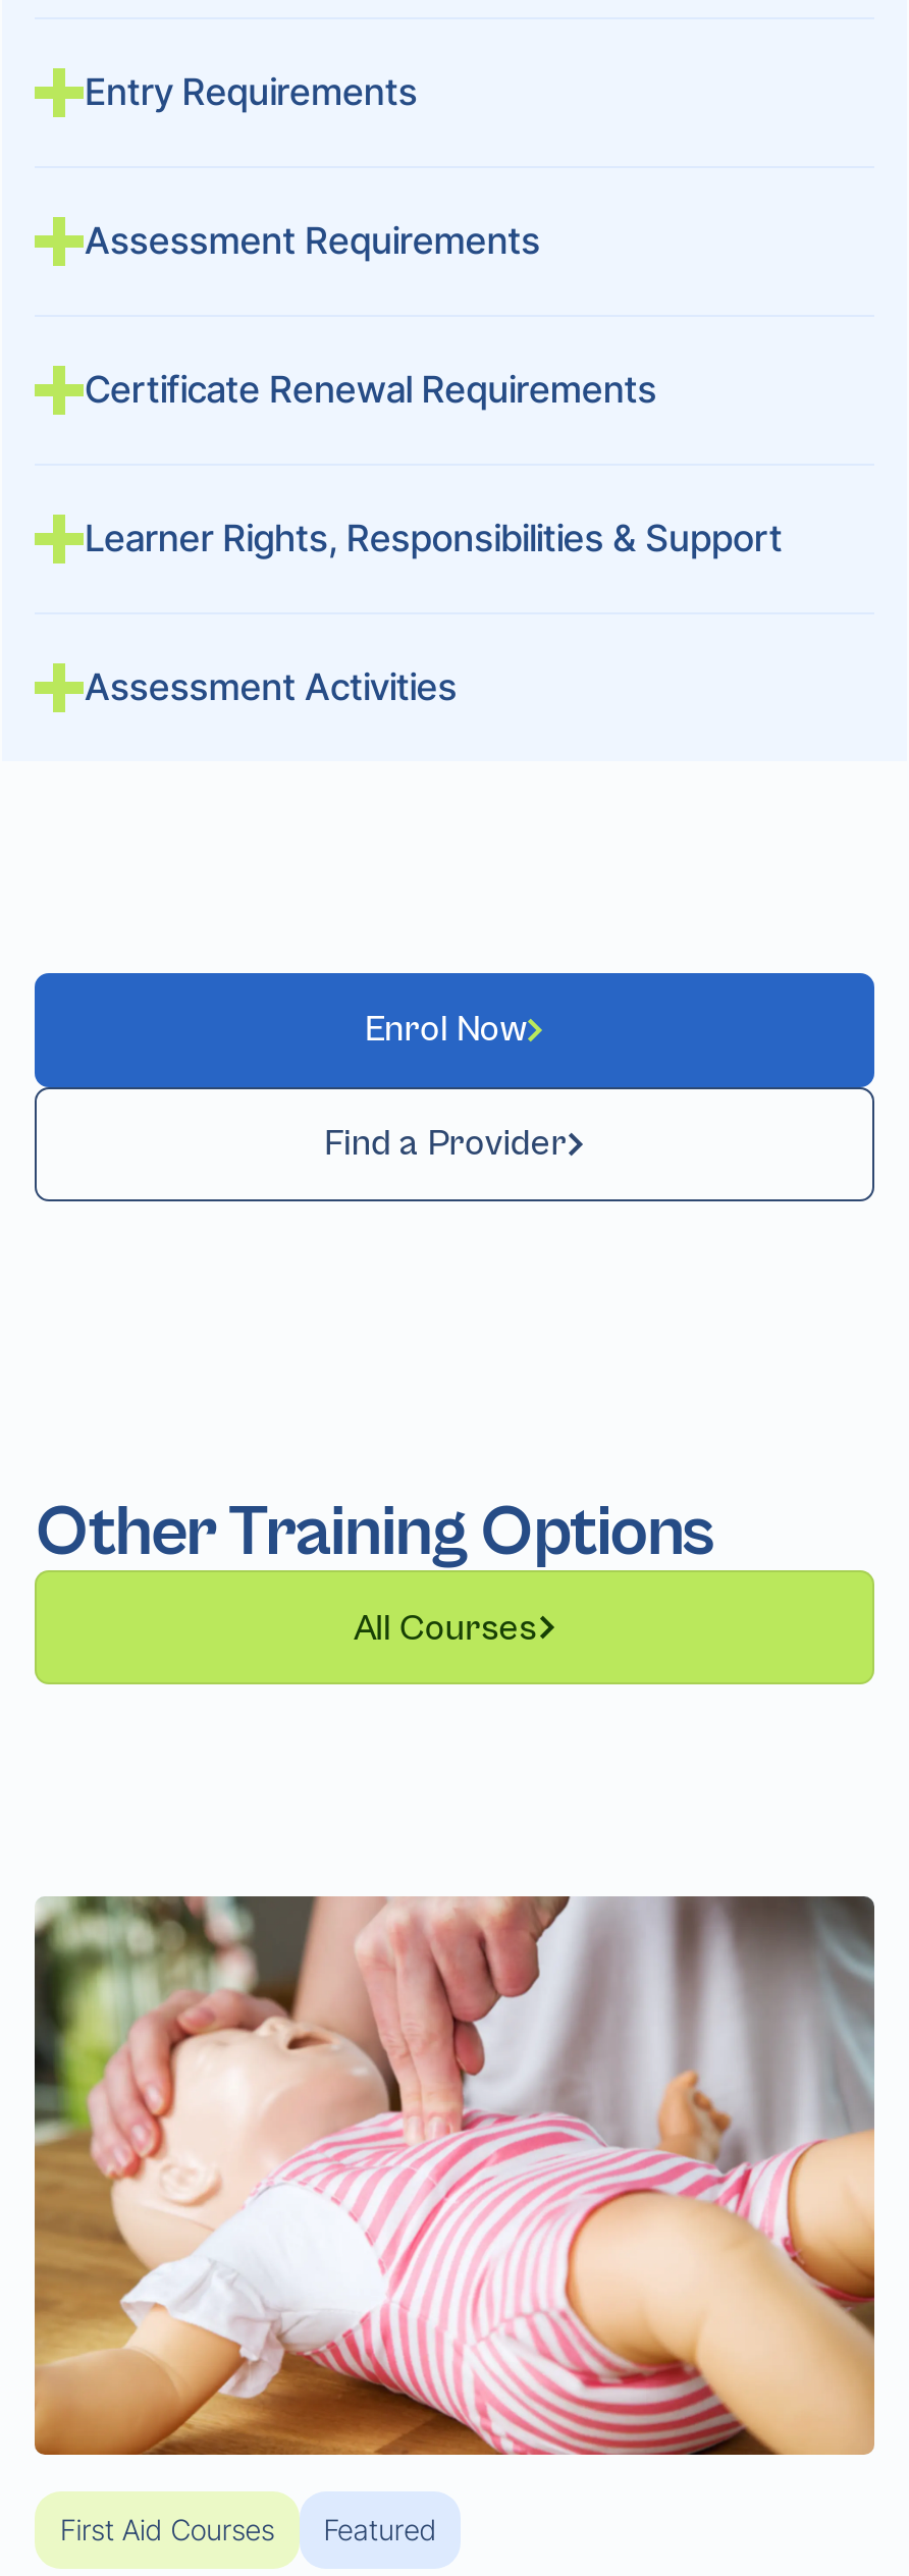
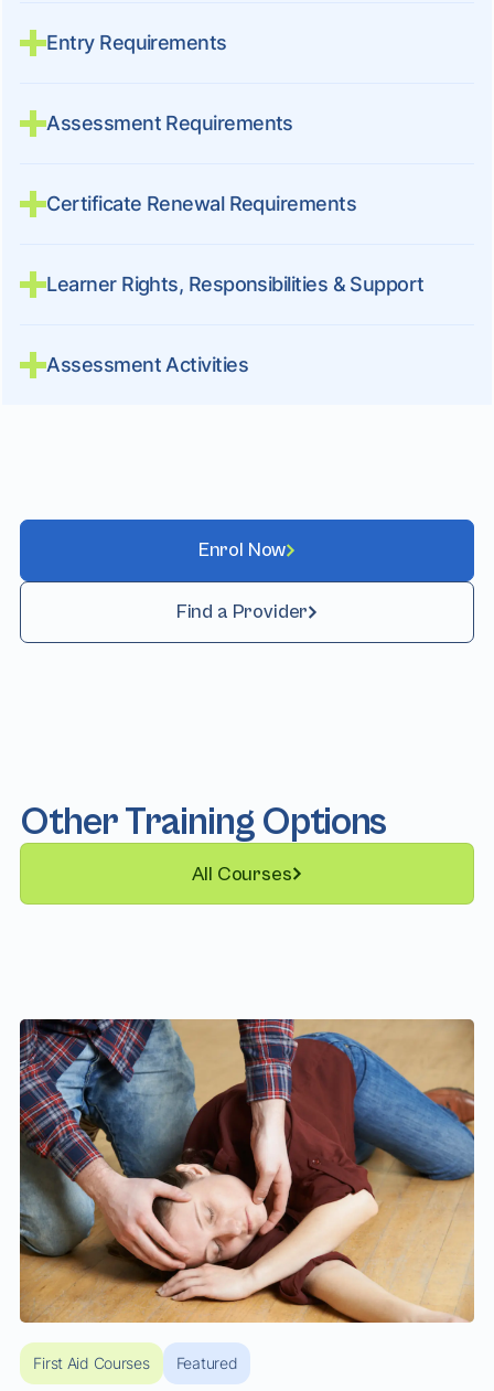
[33,1894,876,2459] [image] -> [19,1018,475,1324] [image]

